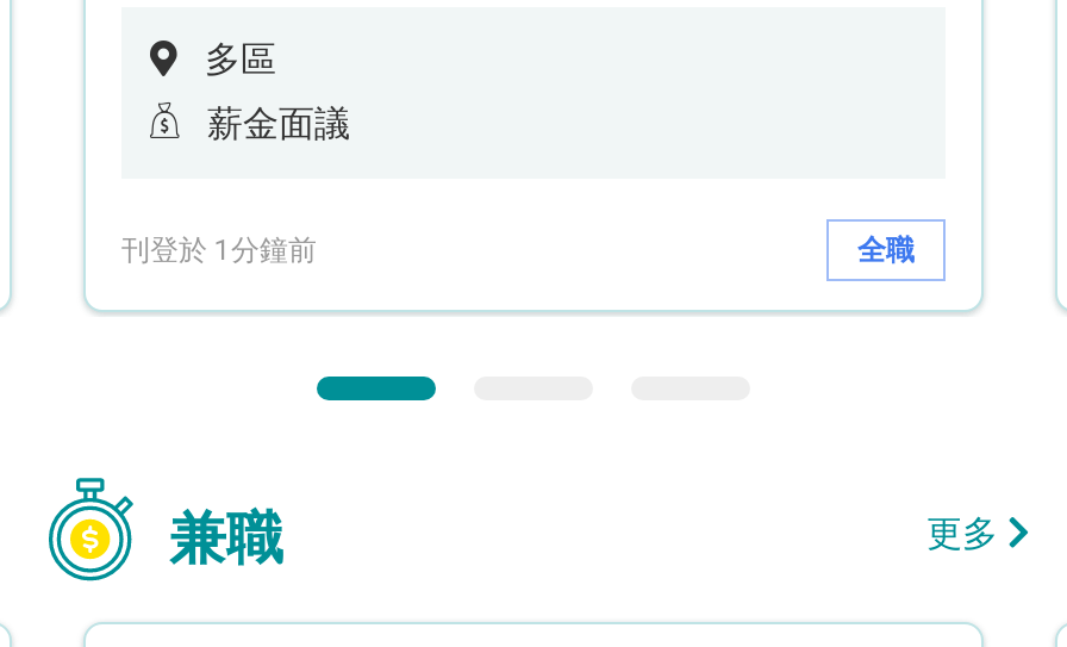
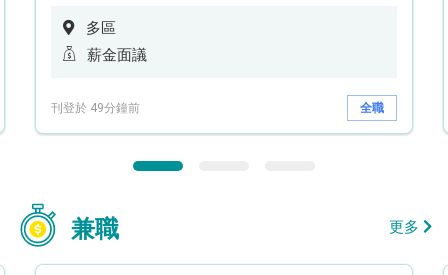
[121,232,317,266] 刊登於 1分鐘前 -> [51,100,140,114] 刊登於 49分鐘前

